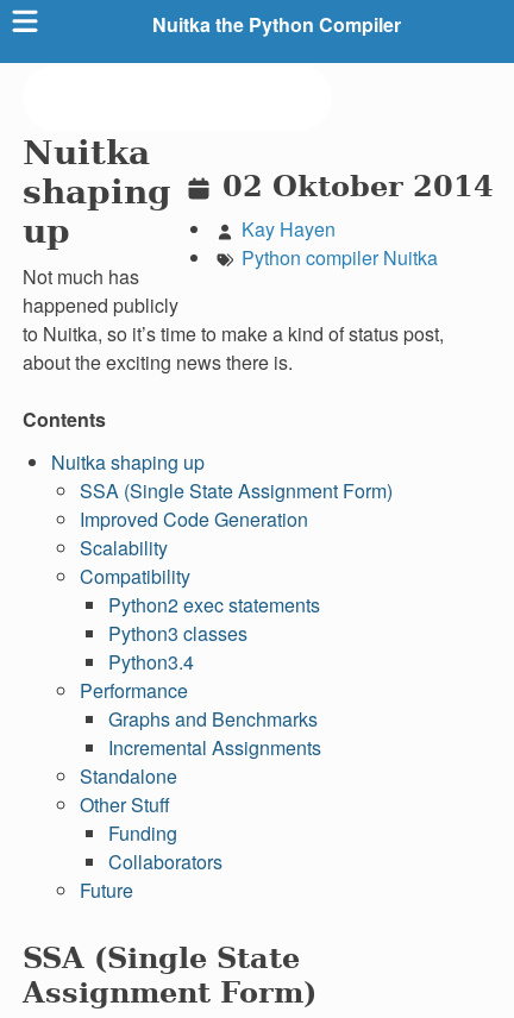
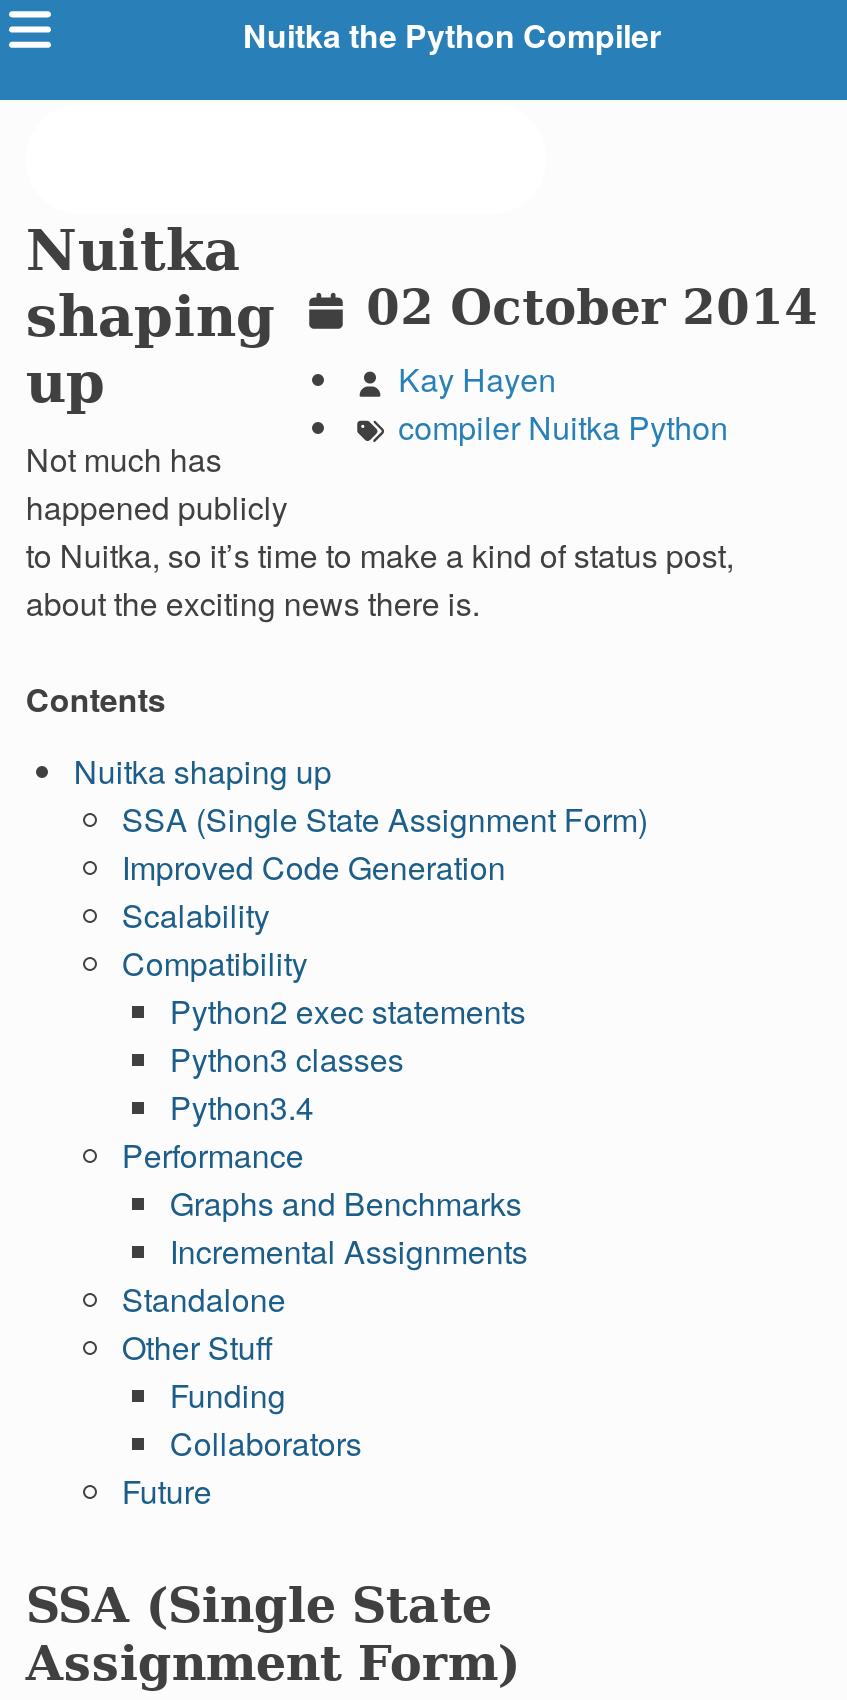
[22,169,494,212] shaping 02 Oktober 2014 -> [26,278,818,350] shaping 02 October 2014
[242,244,438,271] Python compiler Nuitka -> [398,404,728,450] compiler Nuitka Python

